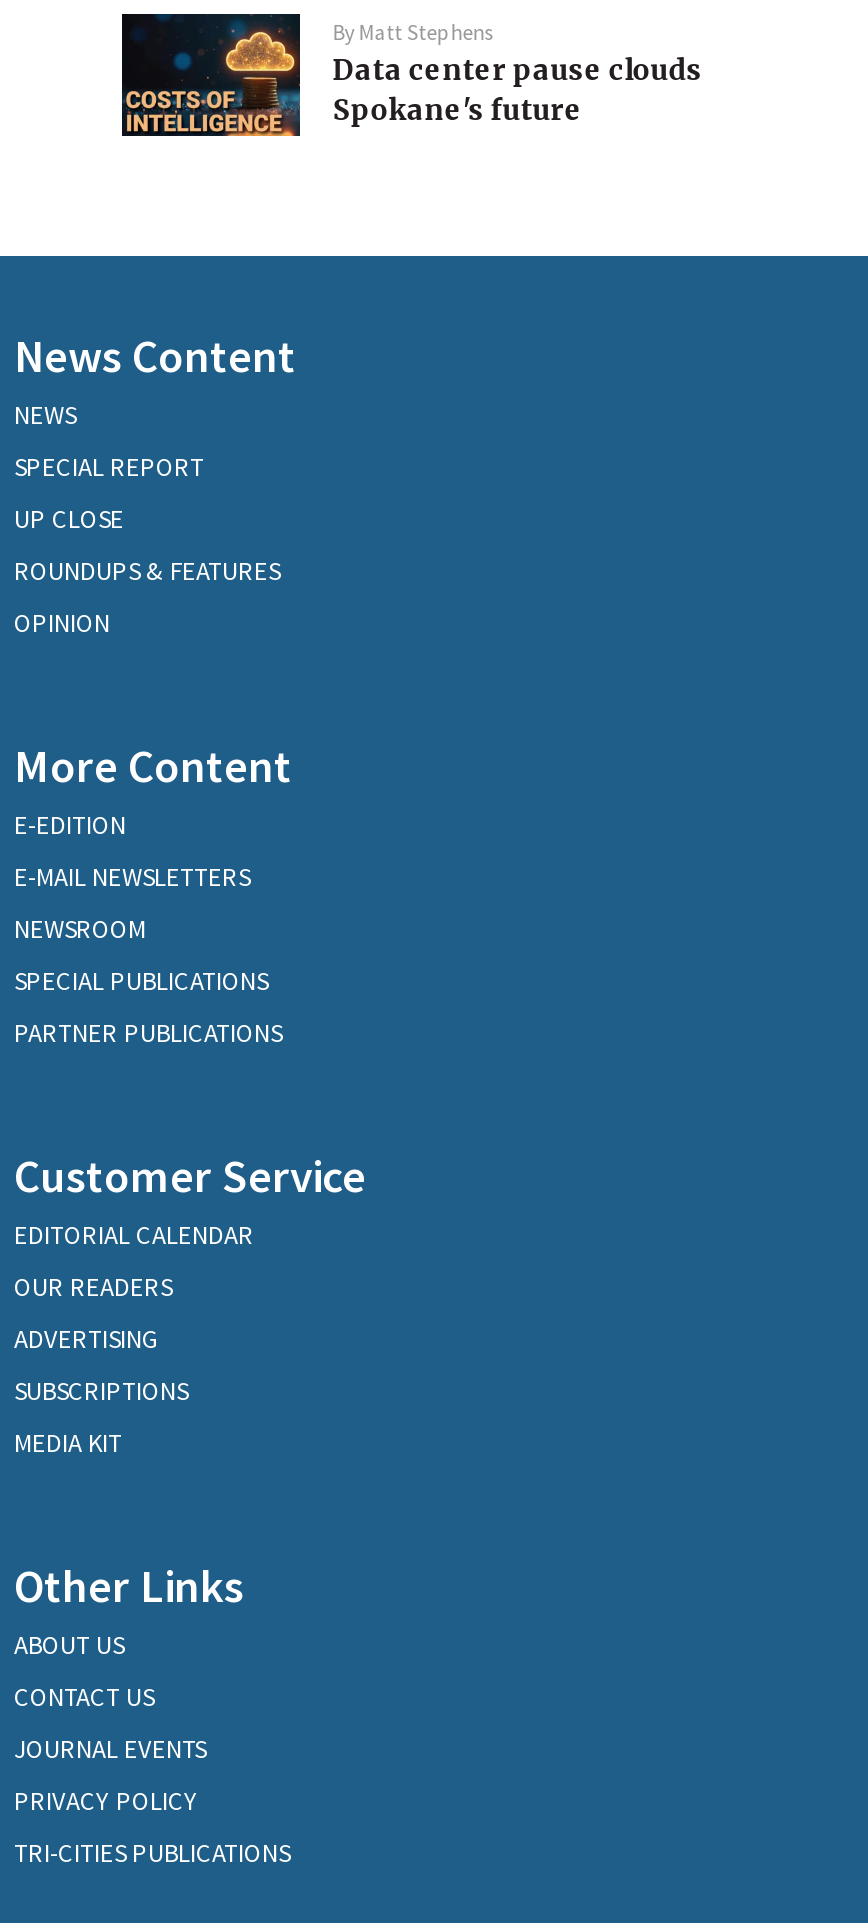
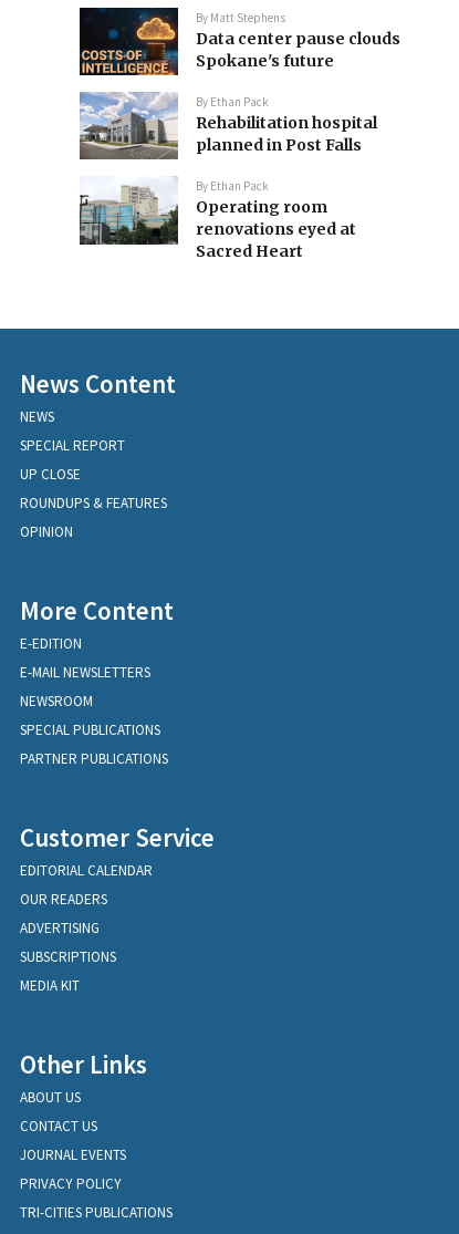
none -> [79,91,377,262] [image] | By Ethan Pack | Rehabilitation hospital | planned in Post Falls | By Ethan Pack | Operating room | renovations eyed at | Sacred Heart
none -> [79,176,179,262] [image]

